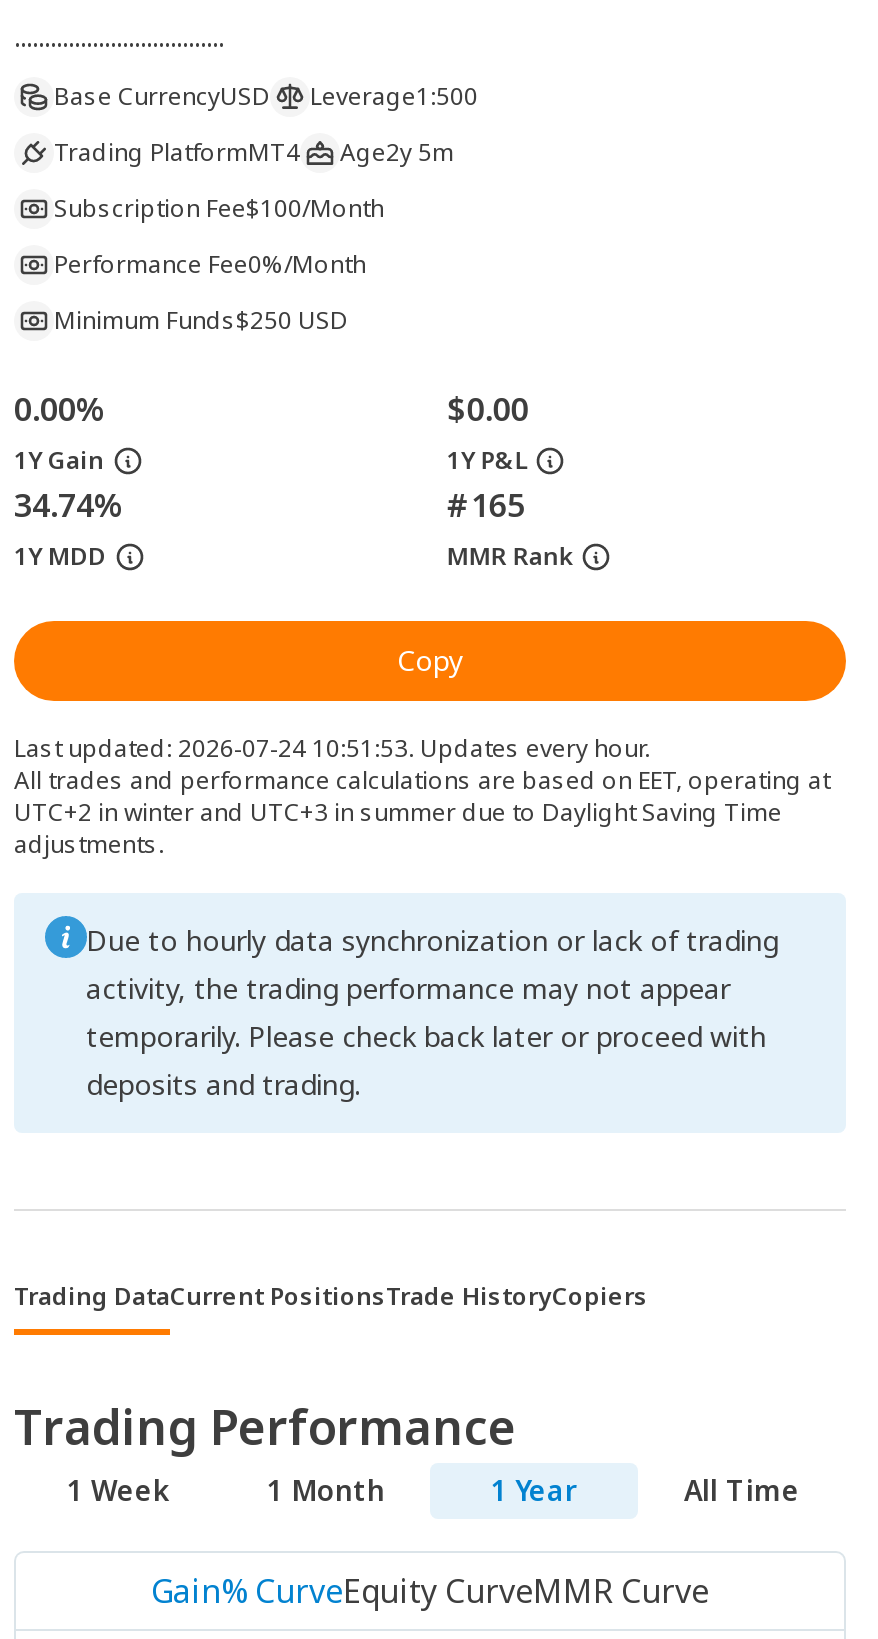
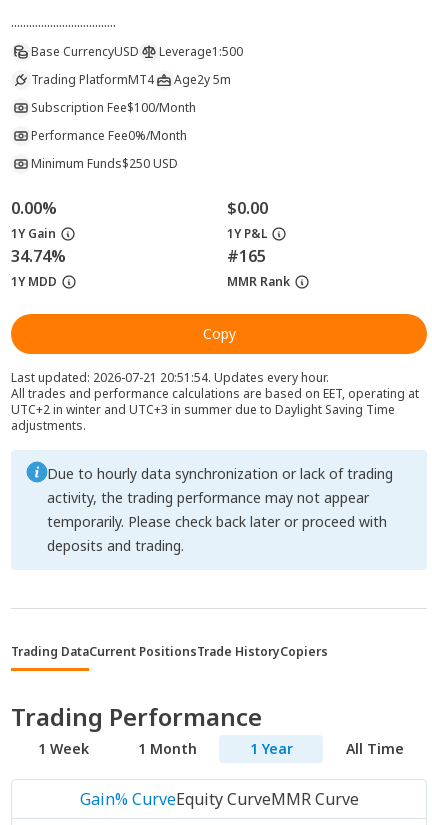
[14,731,650,765] Last updated: 2026-07-24 10:51:53. Updates every hour. -> [11,369,329,386] Last updated: 2026-07-21 20:51:54. Updates every hour.

